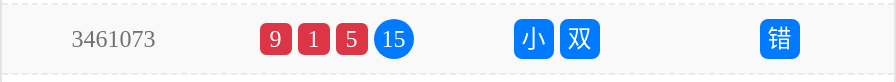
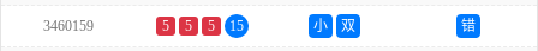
[72,25,156,53] 3461073 -> [43,18,93,34] 3460159
[270,25,282,53] 9 -> [162,18,169,34] 5
[308,25,320,53] 1 -> [185,18,192,34] 5

